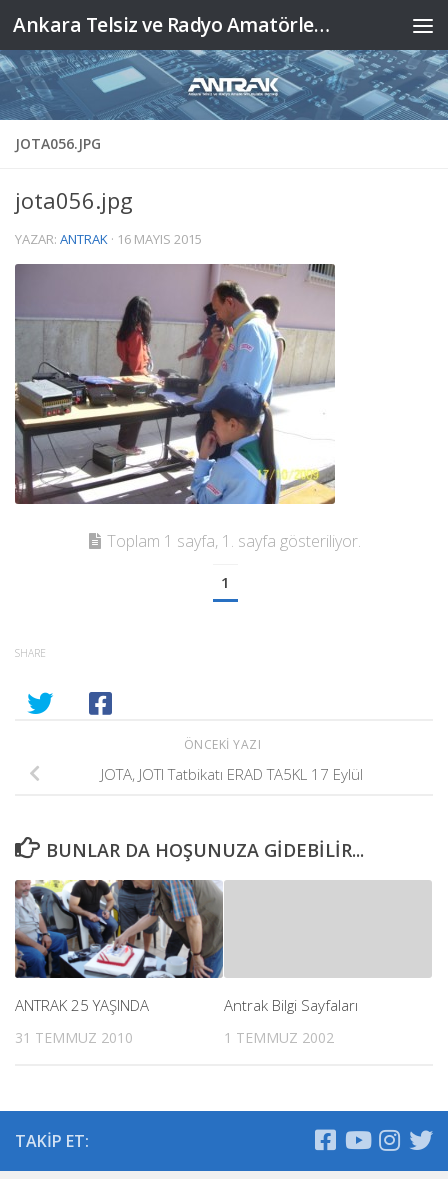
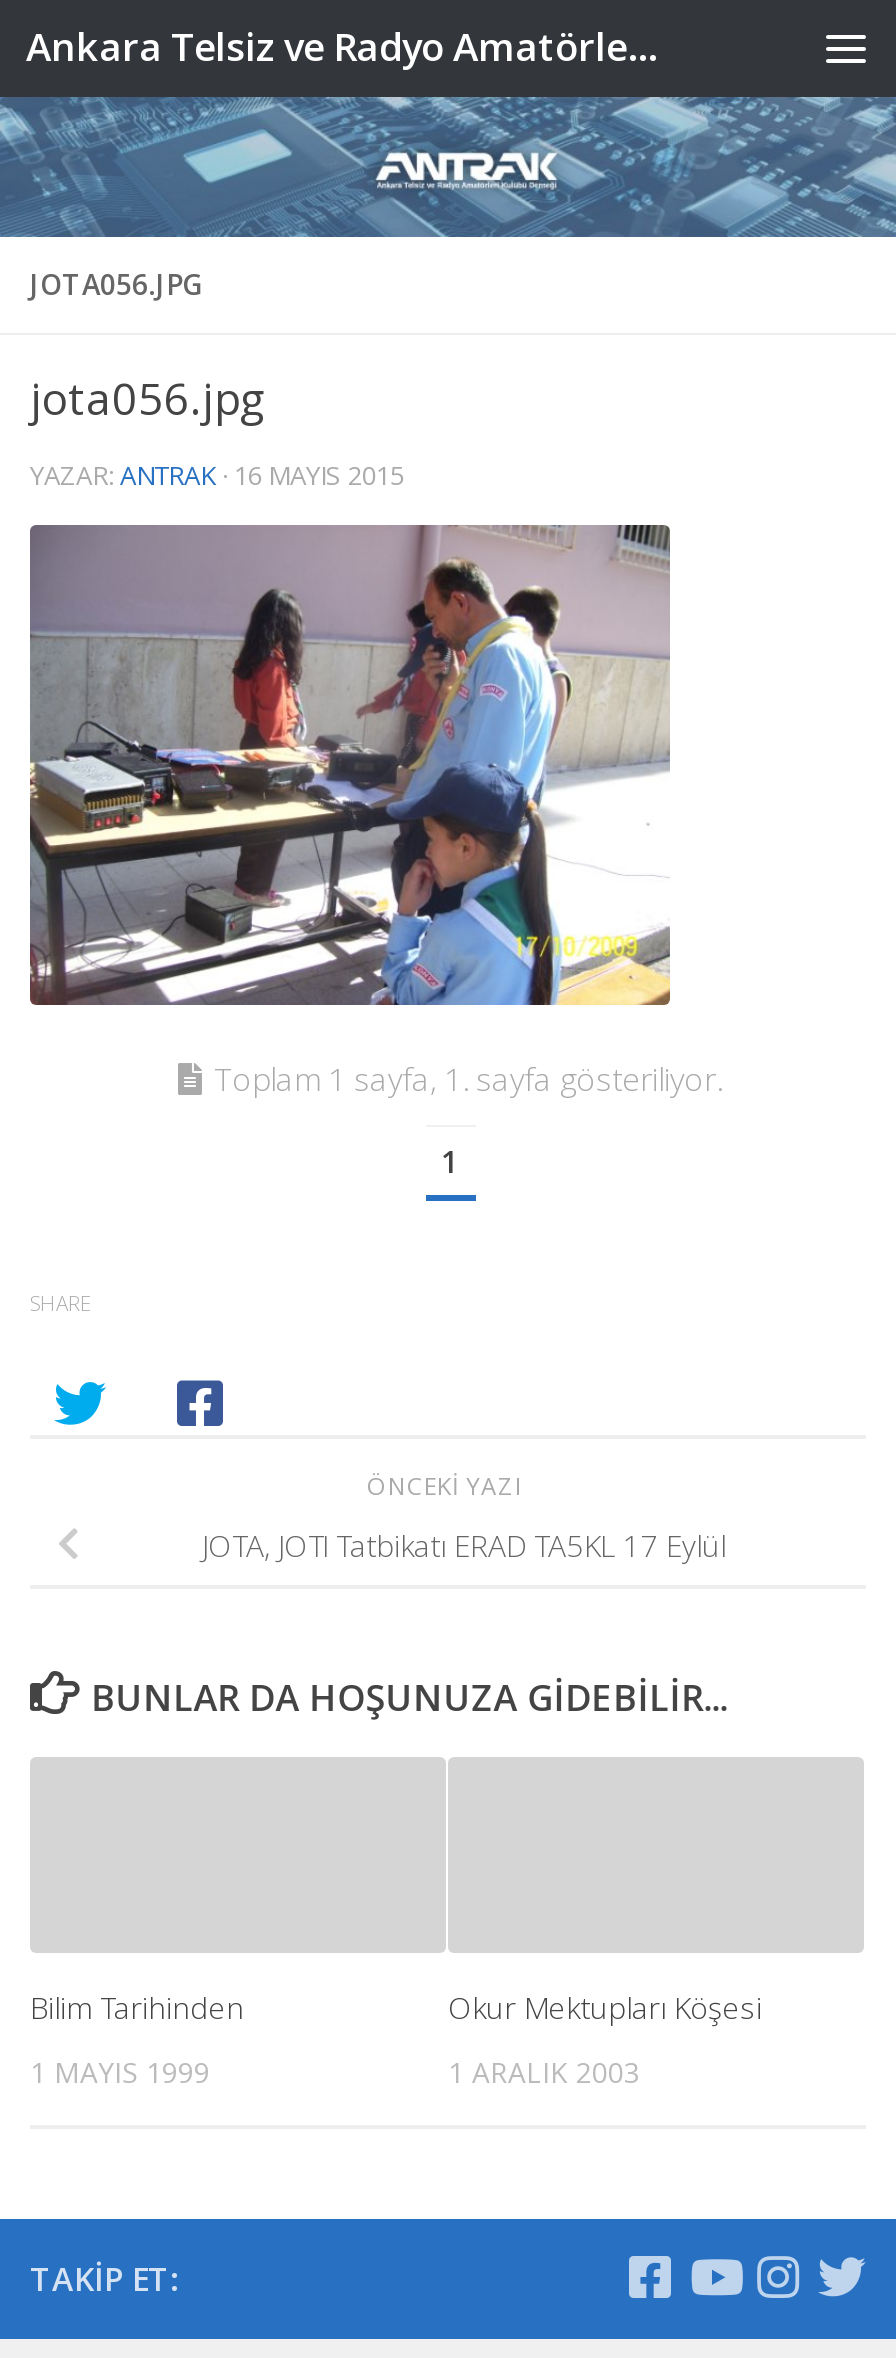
[14,879,224,979] [image] -> none
[15,995,149,1015] ANTRAK 25 YAŞINDA -> [30,1987,244,2027] Bilim Tarihinden
[224,995,358,1015] Antrak Bilgi Sayfaları -> [448,1987,762,2027] Okur Mektupları Köşesi
[15,1028,133,1047] 31 TEMMUZ 2010 -> [30,2053,210,2091] 1 MAYIS 1999
[224,1028,334,1047] 1 TEMMUZ 2002 -> [448,2053,640,2091] 1 ARALIK 2003

